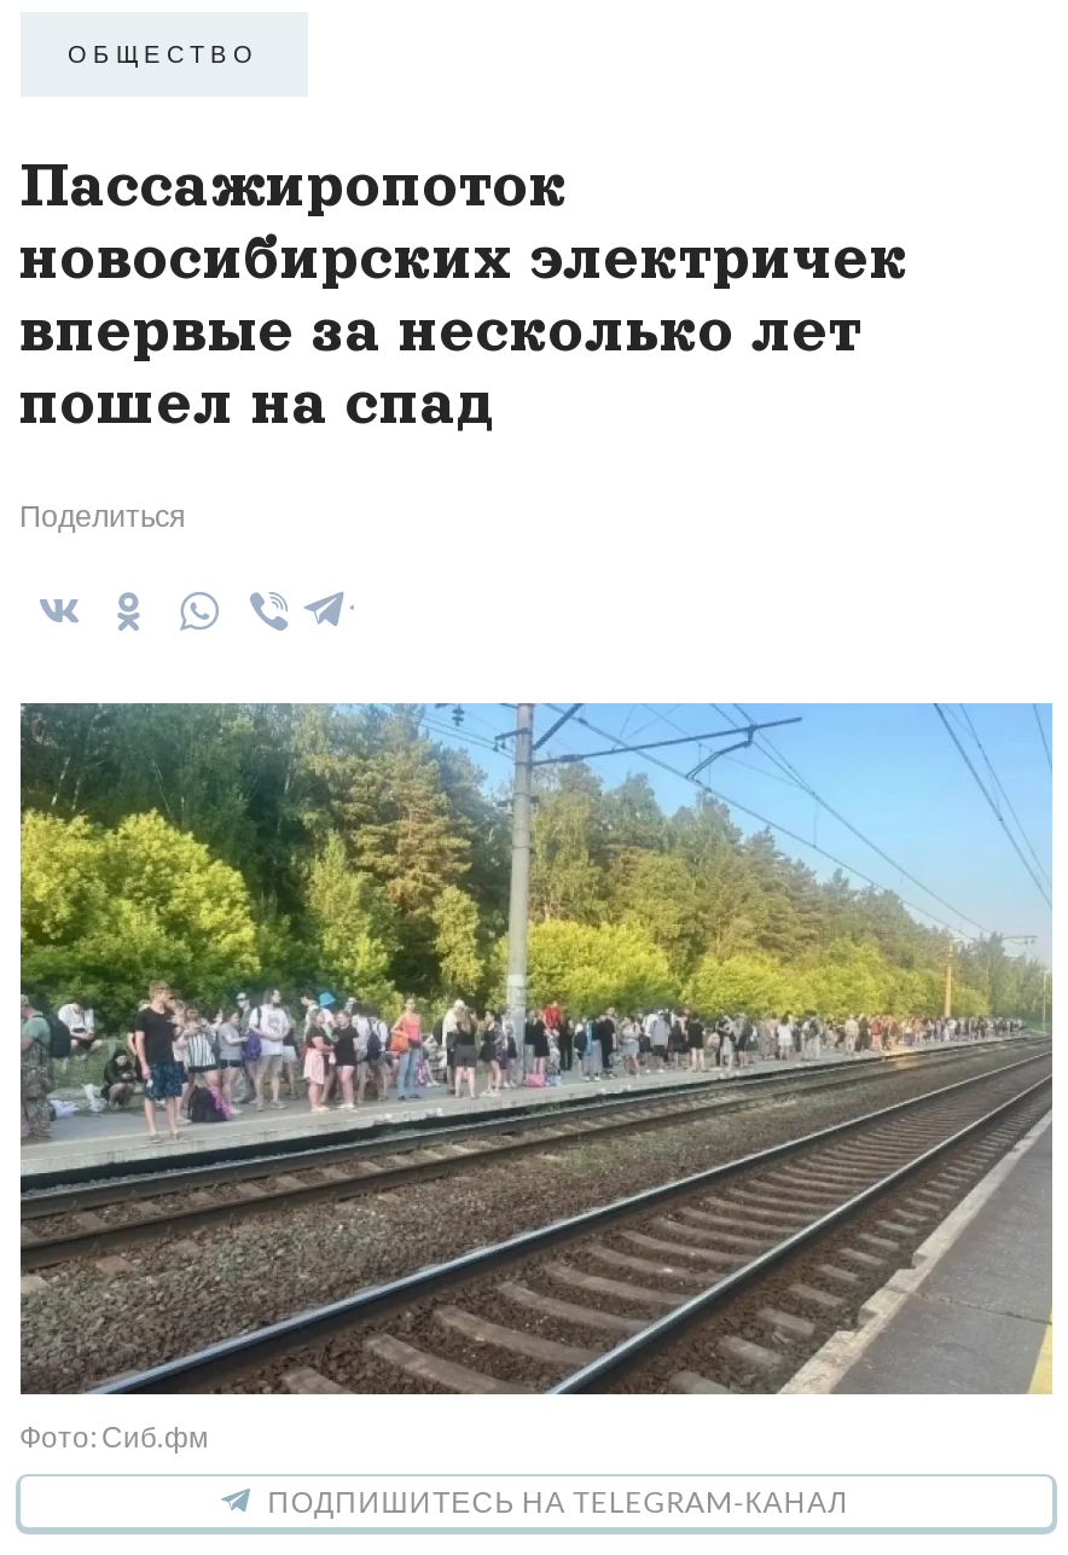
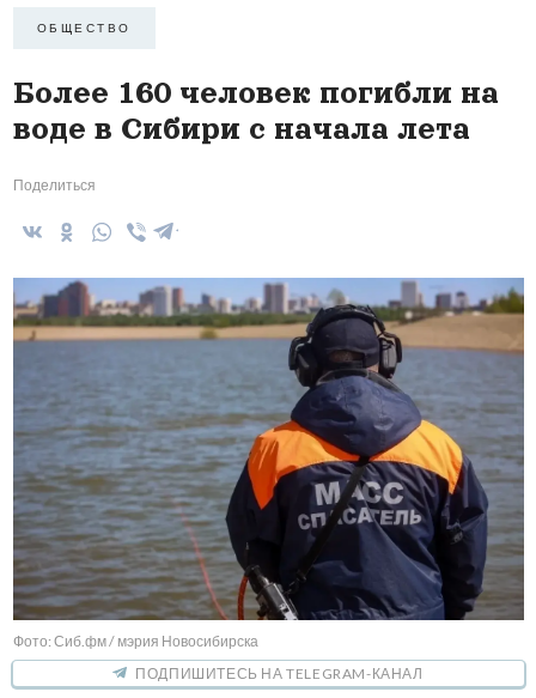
[19,152,909,434] Пассажиропоток | новосибирских электричек | впервые за несколько лет | пошел на спад -> [13,76,498,145] Более 160 человек погибли на | воде в Сибири с начала лета
[18,701,1055,1454] [image] | Фото: Сиб.фм -> [12,278,525,650] [image] | Фото: Сиб.фм / мэрия Новосибирска

